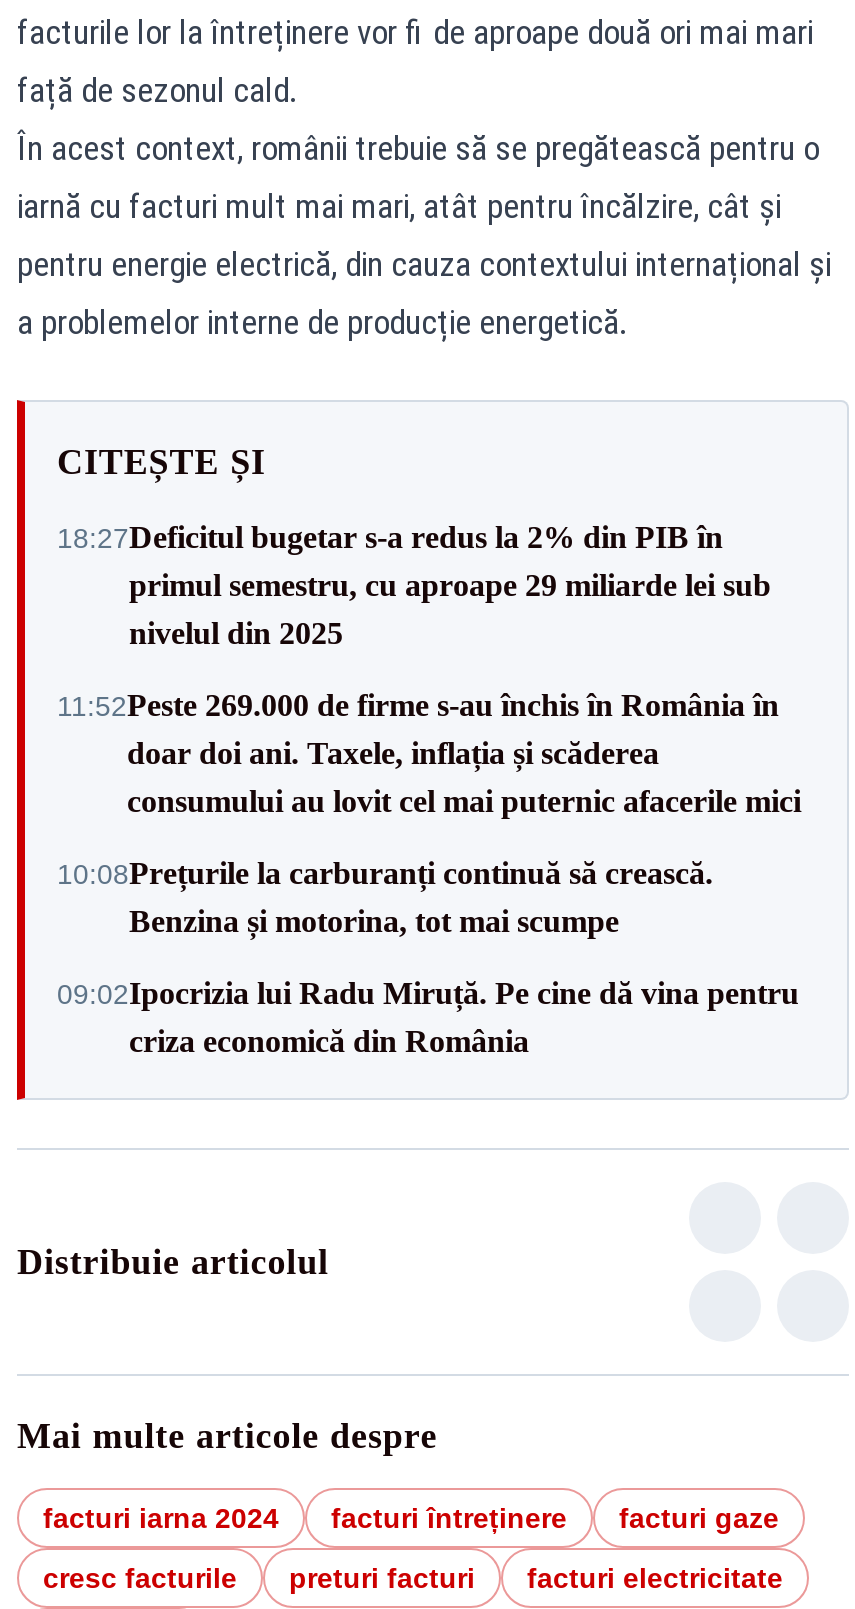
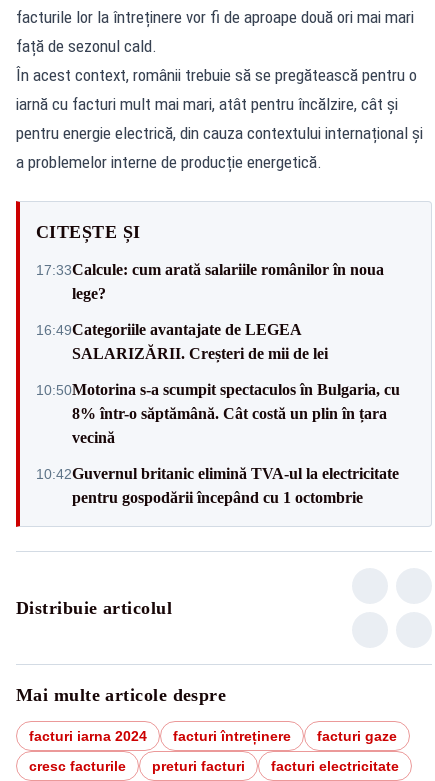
[57,520,771,650] 18:27Deficitul bugetar s-a redus la 2% din PIB în | primul semestru, cu aproape 29 miliarde lei sub | nivelul din 2025 -> [36,260,384,301] 17:33Calcule: cum arată salariile românilor în noua | lege?
[57,688,801,818] 11:52Peste 269.000 de firme s-au închis în România în | doar doi ani. Taxele, inflația și scăderea | consumului au lovit cel mai puternic afacerile mici -> [36,320,328,361] 16:49Categoriile avantajate de LEGEA | SALARIZĂRII. Creșteri de mii de lei
[57,856,713,938] 10:08Prețurile la carburanți continuă să crească. | Benzina și motorina, tot mai scumpe -> [36,380,400,445] 10:50Motorina s-a scumpit spectaculos în Bulgaria, cu | 8% într-o săptămână. Cât costă un plin în țara | vecină
[57,976,799,1058] 09:02Ipocrizia lui Radu Miruță. Pe cine dă vina pentru | criza economică din România -> [36,464,399,505] 10:42Guvernul britanic elimină TVA-ul la electricitate | pentru gospodării începând cu 1 octombrie

